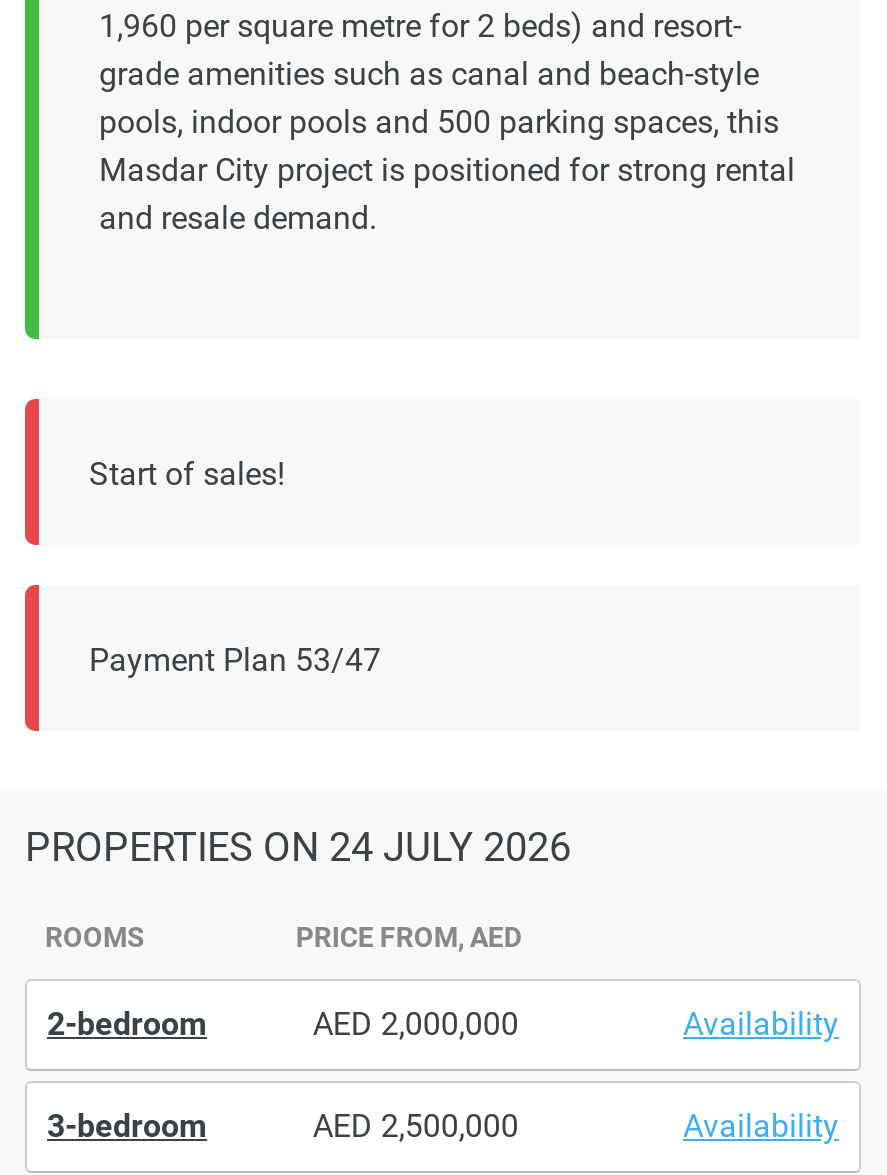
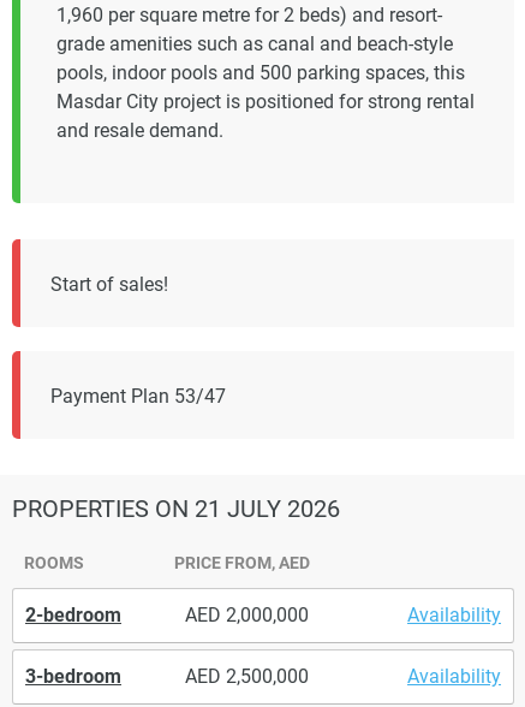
[25,823,571,871] PROPERTIES ON 24 JULY 2026 -> [12,495,340,523] PROPERTIES ON 21 JULY 2026

